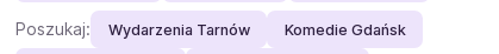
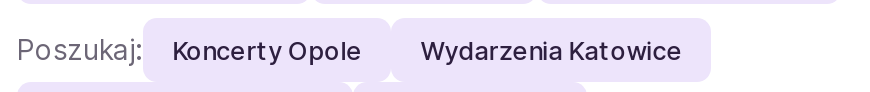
[108,21,406,39] Wydarzenia Tarnów | Komedie Gdańsk -> [172,36,683,66] Koncerty Opole | Wydarzenia Katowice

